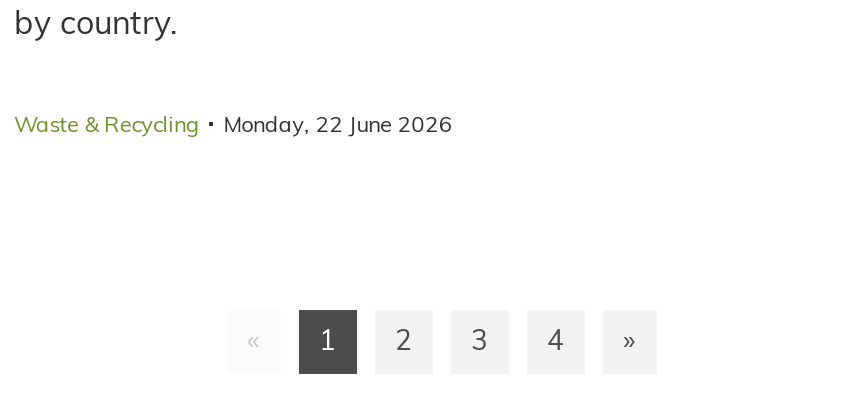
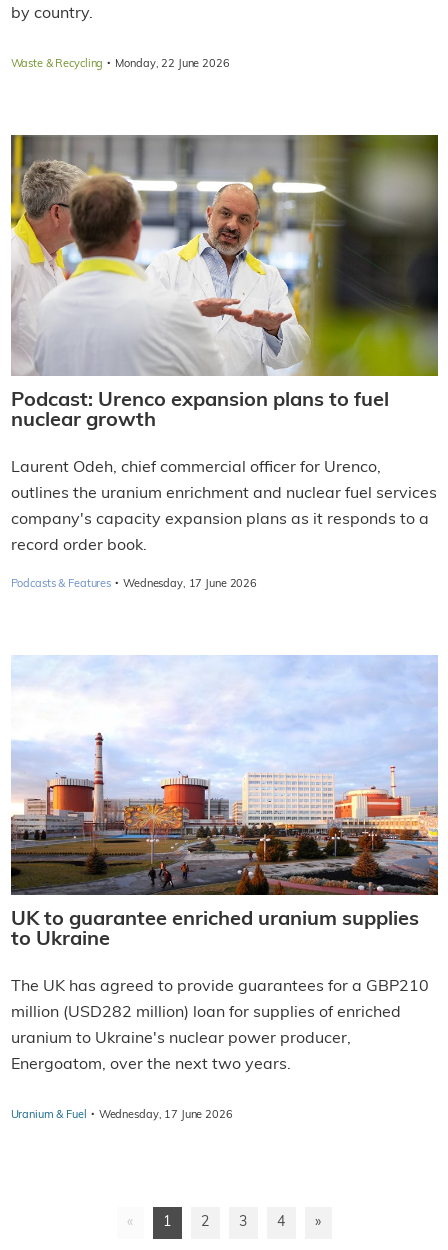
none -> [10,134,439,591] [image] | Podcast: Urenco expansion plans to fuel | nuclear growth | Laurent Odeh, chief commercial officer for Urenco, | outlines the uranium enrichment and nuclear fuel services | company's capacity expansion plans as it responds to a | record order book. | Podcasts & Features · Wednesday, 17 June 2026
none -> [10,655,439,1122] [image] | UK to guarantee enriched uranium supplies | to Ukraine | The UK has agreed to provide guarantees for a GBP210 | million (USD282 million) loan for supplies of enriched | uranium to Ukraine's nuclear power producer, | Energoatom, over the next two years. | Uranium & Fuel · Wednesday, 17 June 2026

